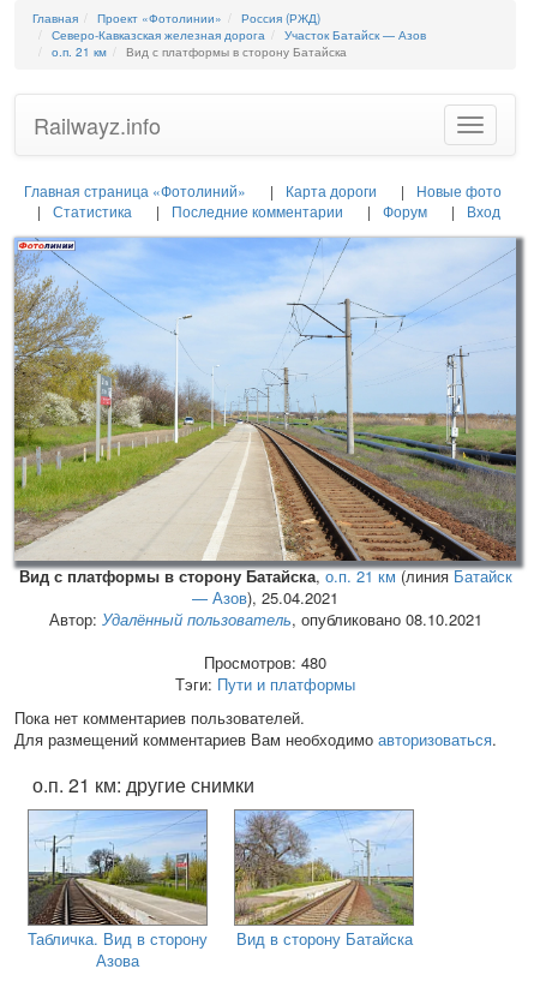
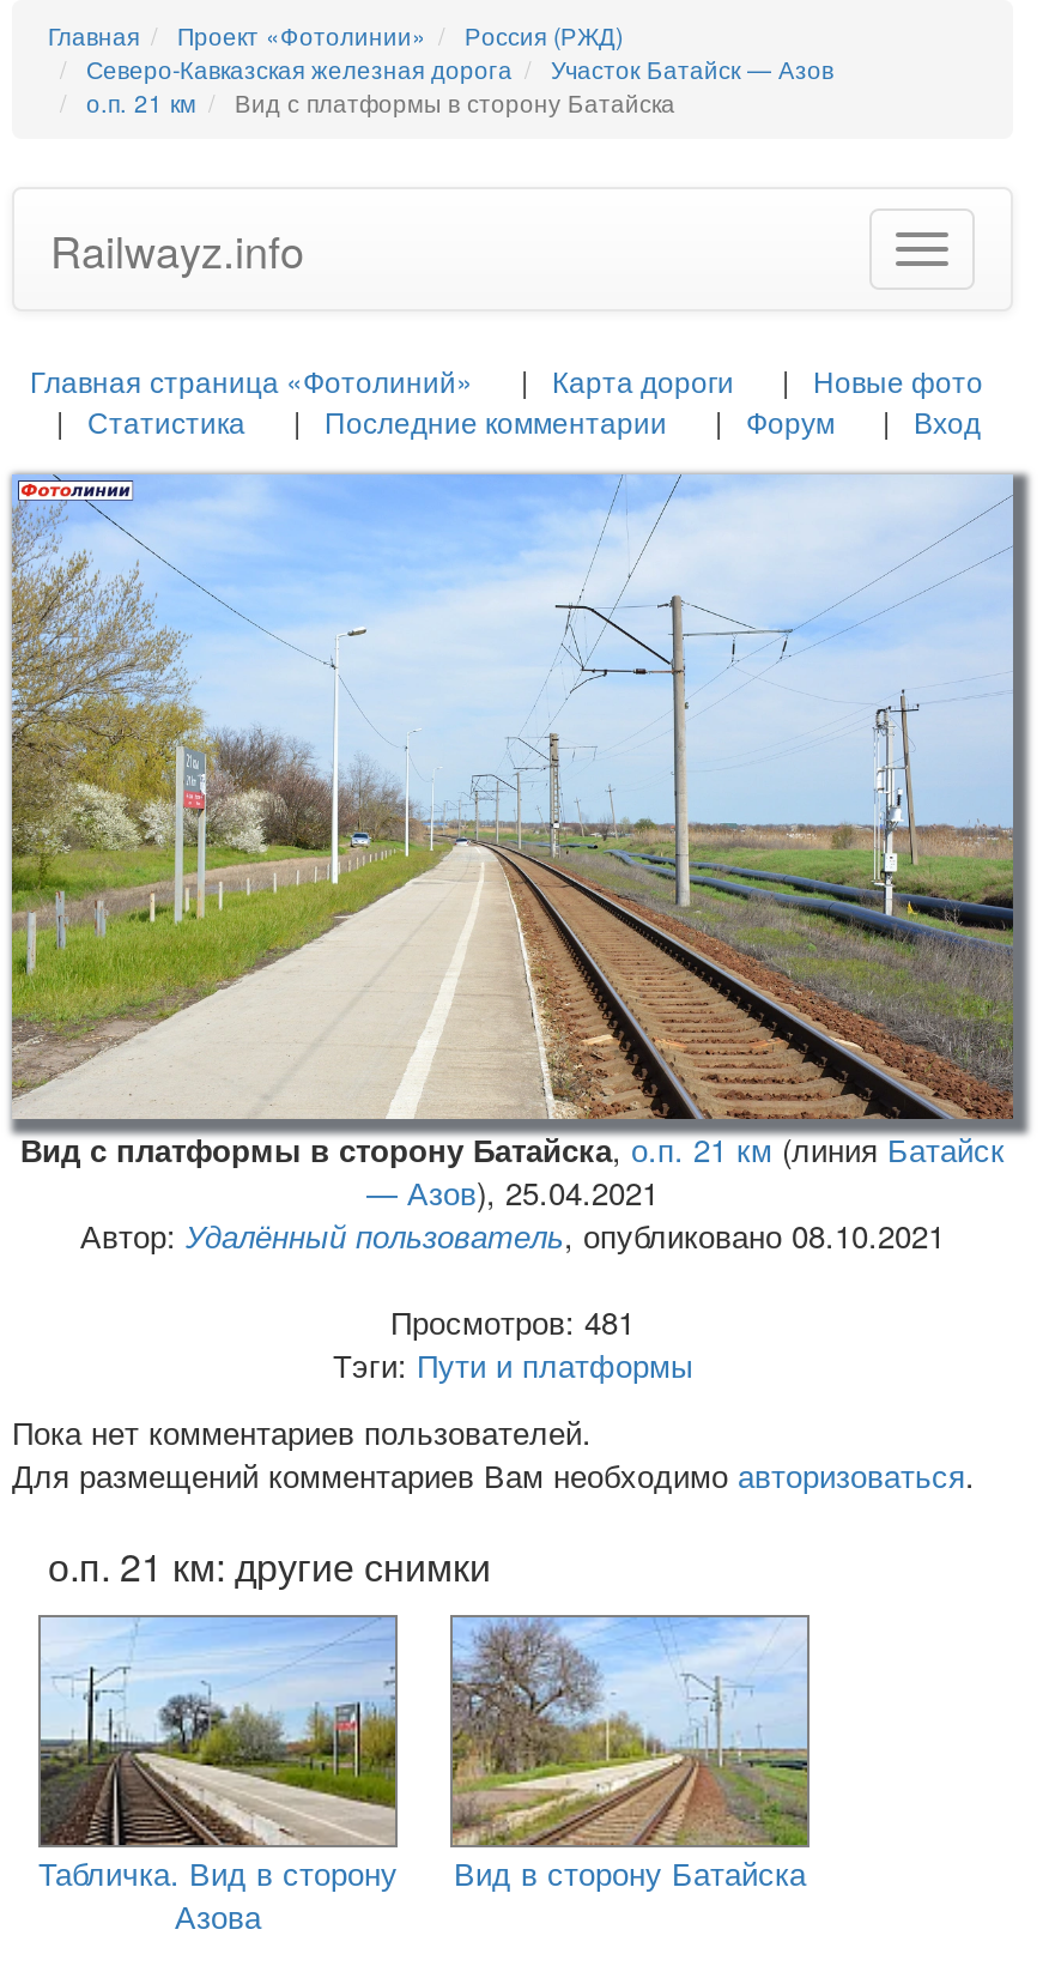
[204,651,326,674] Просмотров: 480 -> [390,1300,635,1345] Просмотров: 481

